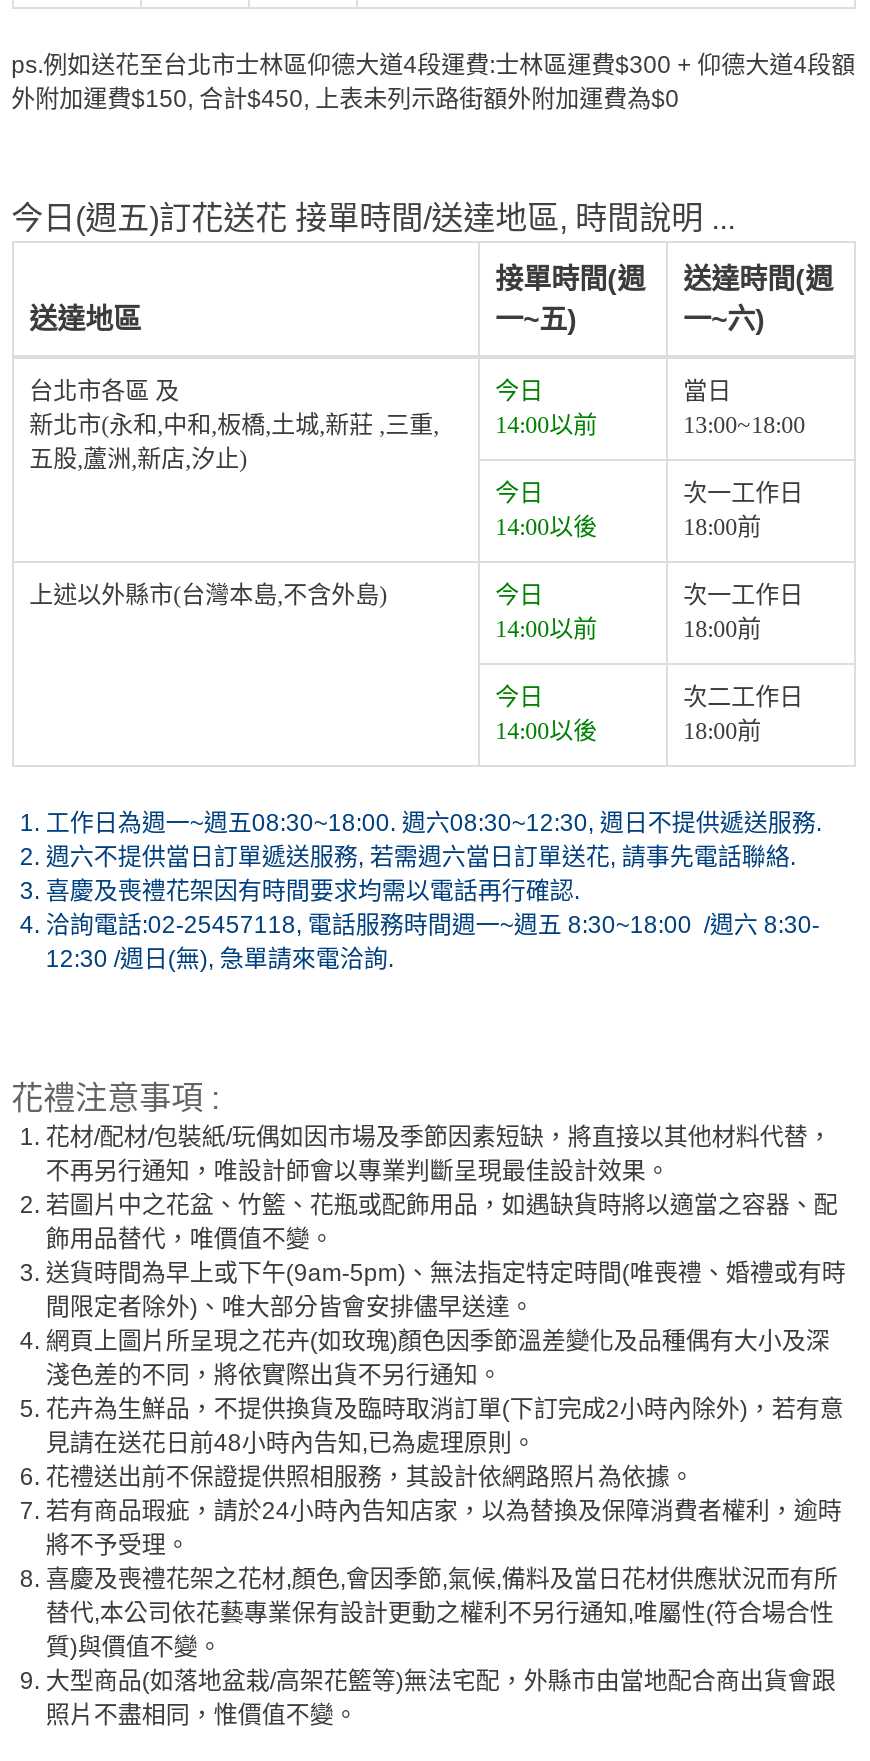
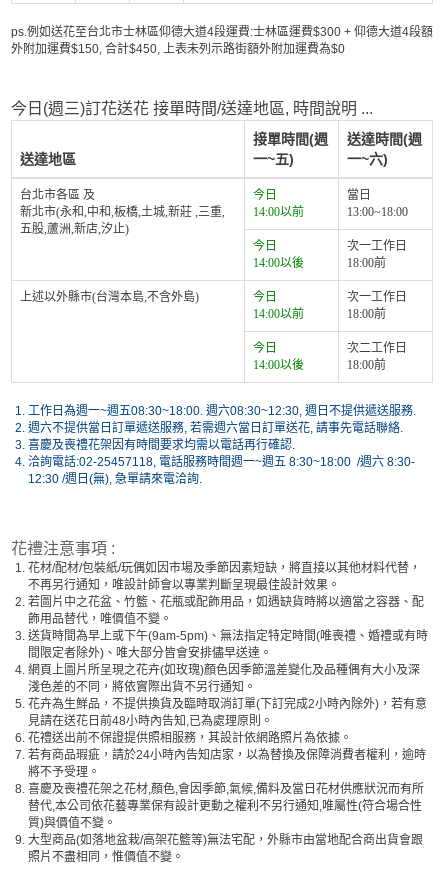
[11,200,735,234] 今日(週五)訂花送花 接單時間/送達地區, 時間說明 ... -> [11,100,373,117] 今日(週三)訂花送花 接單時間/送達地區, 時間說明 ...

